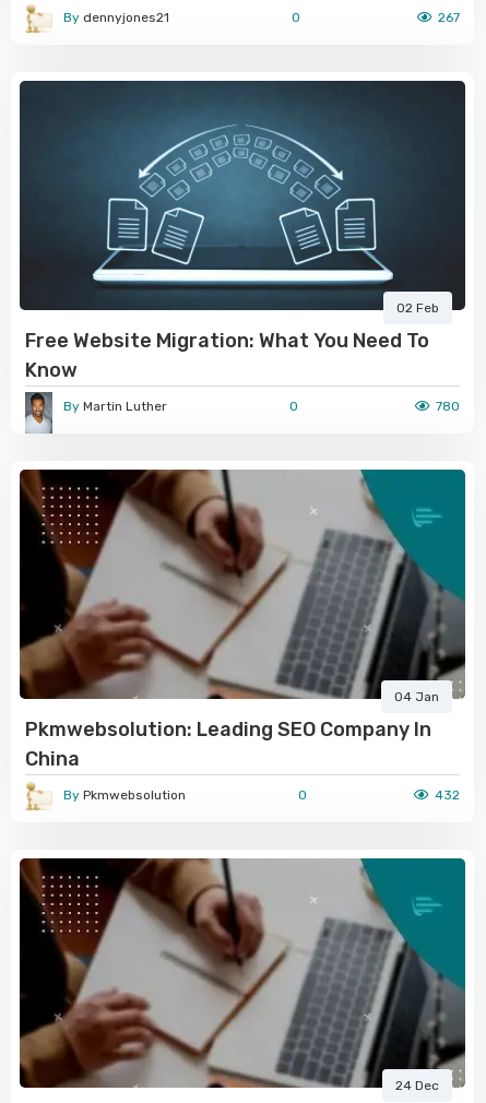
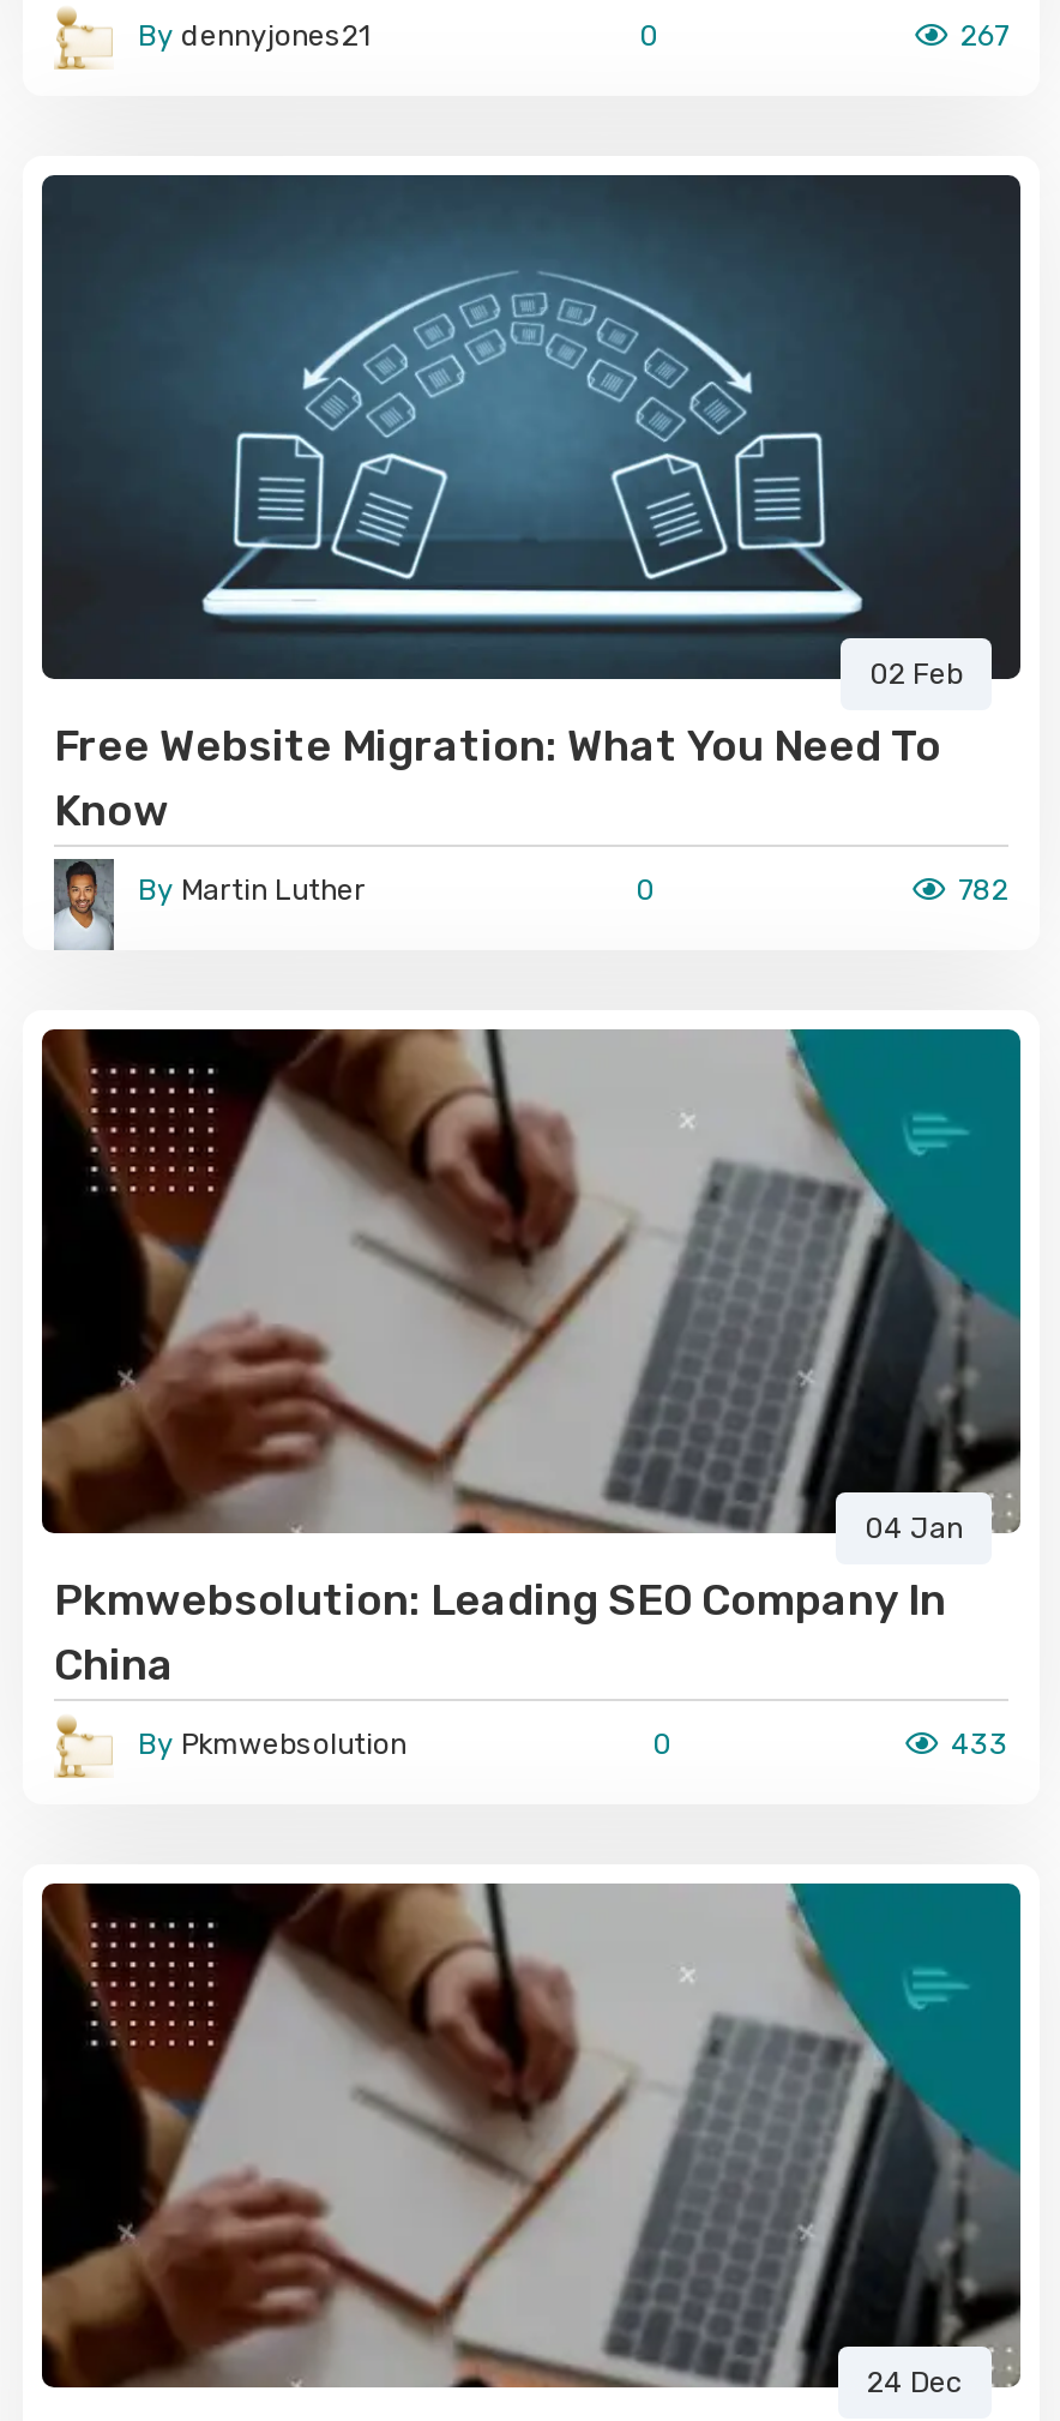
[436,398,460,413] 780 -> [958,872,1008,906] 782
[435,787,460,802] 432 -> [951,1726,1008,1760] 433

